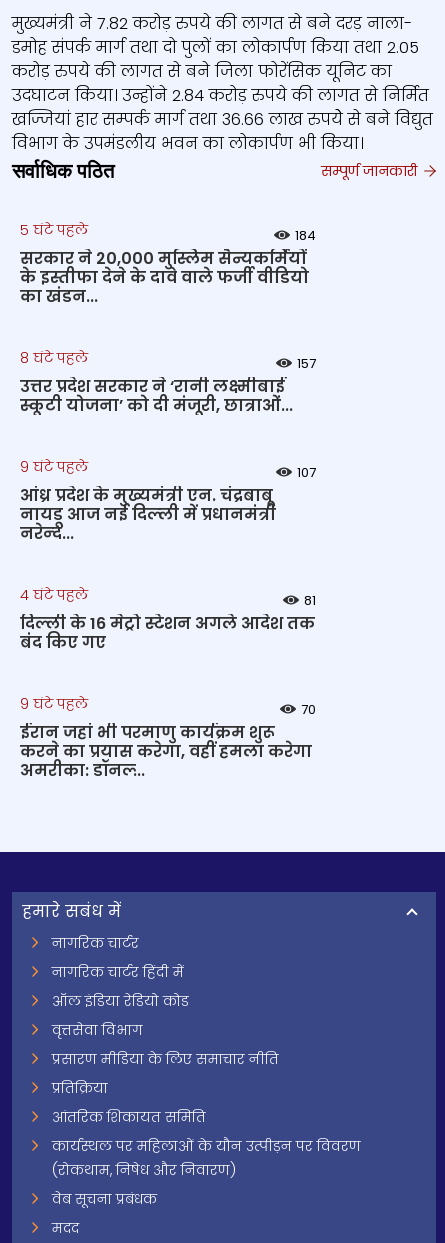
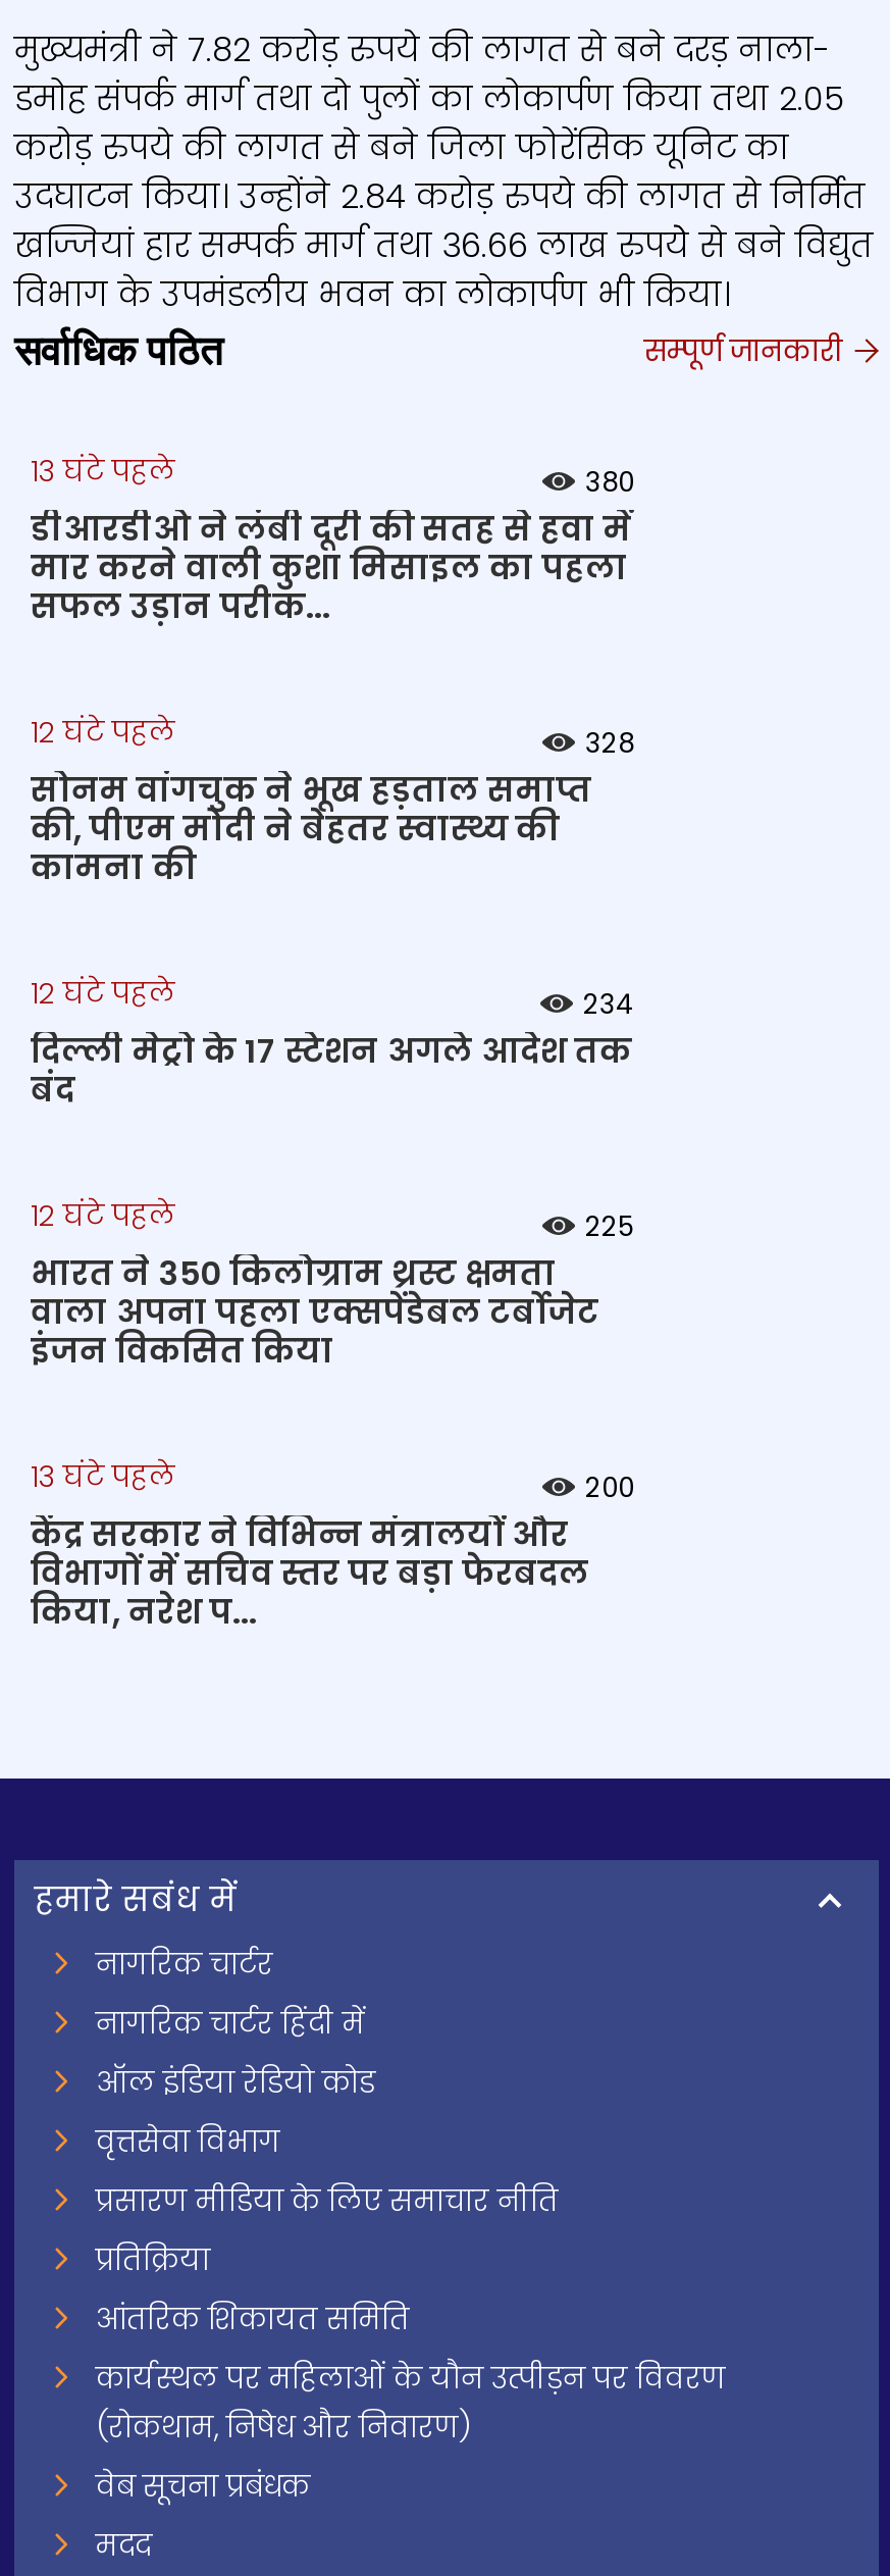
[20,220,316,308] 5 घंटे पहले | 184 | सरकार ने 20,000 मुस्लिम सैन्यकर्मियों | के इस्तीफा देने के दावे वाले फर्जी वीडियो | का खंडन... -> [31,451,634,630] 13 घंटे पहले | 380 | डीआरडीओ ने लंबी दूरी की सतह से हवा में | मार करने वाली कुशा मिसाइल का पहला | सफल उड़ान परीक...
[20,348,316,417] 8 घंटे पहले | 157 | उत्तर प्रदेश सरकार ने ‘रानी लक्ष्मीबाई | स्कूटी योजना’ को दी मंजूरी, छात्राओं... -> [31,712,634,891] 12 घंटे पहले | 328 | सोनम वांगचुक ने भूख हड़ताल समाप्त | की, पीएम मोदी ने बेहतर स्वास्थ्य की | कामना की
[20,457,316,545] 9 घंटे पहले | 107 | आंध्र प्रदेश के मुख्‍यमंत्री एन. चंद्रबाबू | नायडू आज नई दिल्‍ली में प्रधानमंत्री | नरेन्‍द... -> [31,973,634,1114] 12 घंटे पहले | 234 | दिल्ली मेट्रो के 17 स्टेशन अगले आदेश तक | बंद
[20,585,316,654] 4 घंटे पहले | 81 | दिल्ली के 16 मेट्रो स्टेशन अगले आदेश तक | बंद किए गए -> [31,1195,634,1375] 12 घंटे पहले | 225 | भारत ने 350 किलोग्राम थ्रस्ट क्षमता | वाला अपना पहला एक्सपेंडेबल टर्बोजेट | इंजन विकसित किया
[20,694,316,782] 9 घंटे पहले | 70 | ईरान जहां भी परमाणु कार्यक्रम शुरू | करने का प्रयास करेगा, वहीं हमला करेगा | अमरीका: डॉनल्‍... -> [31,1456,634,1636] 13 घंटे पहले | 200 | केंद्र सरकार ने विभिन्न मंत्रालयों और | विभागों में सचिव स्तर पर बड़ा फेरबदल | किया, नरेश प...

